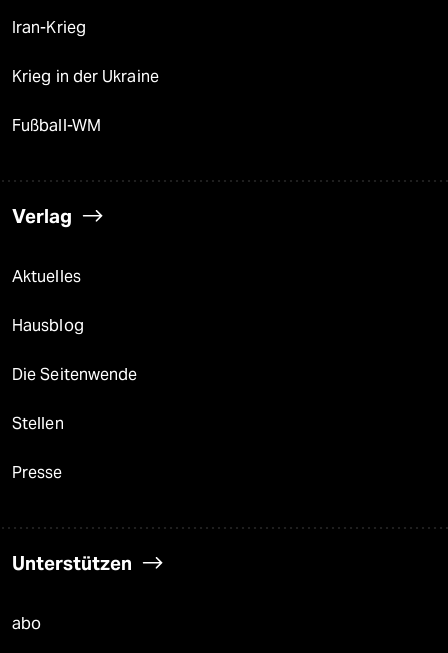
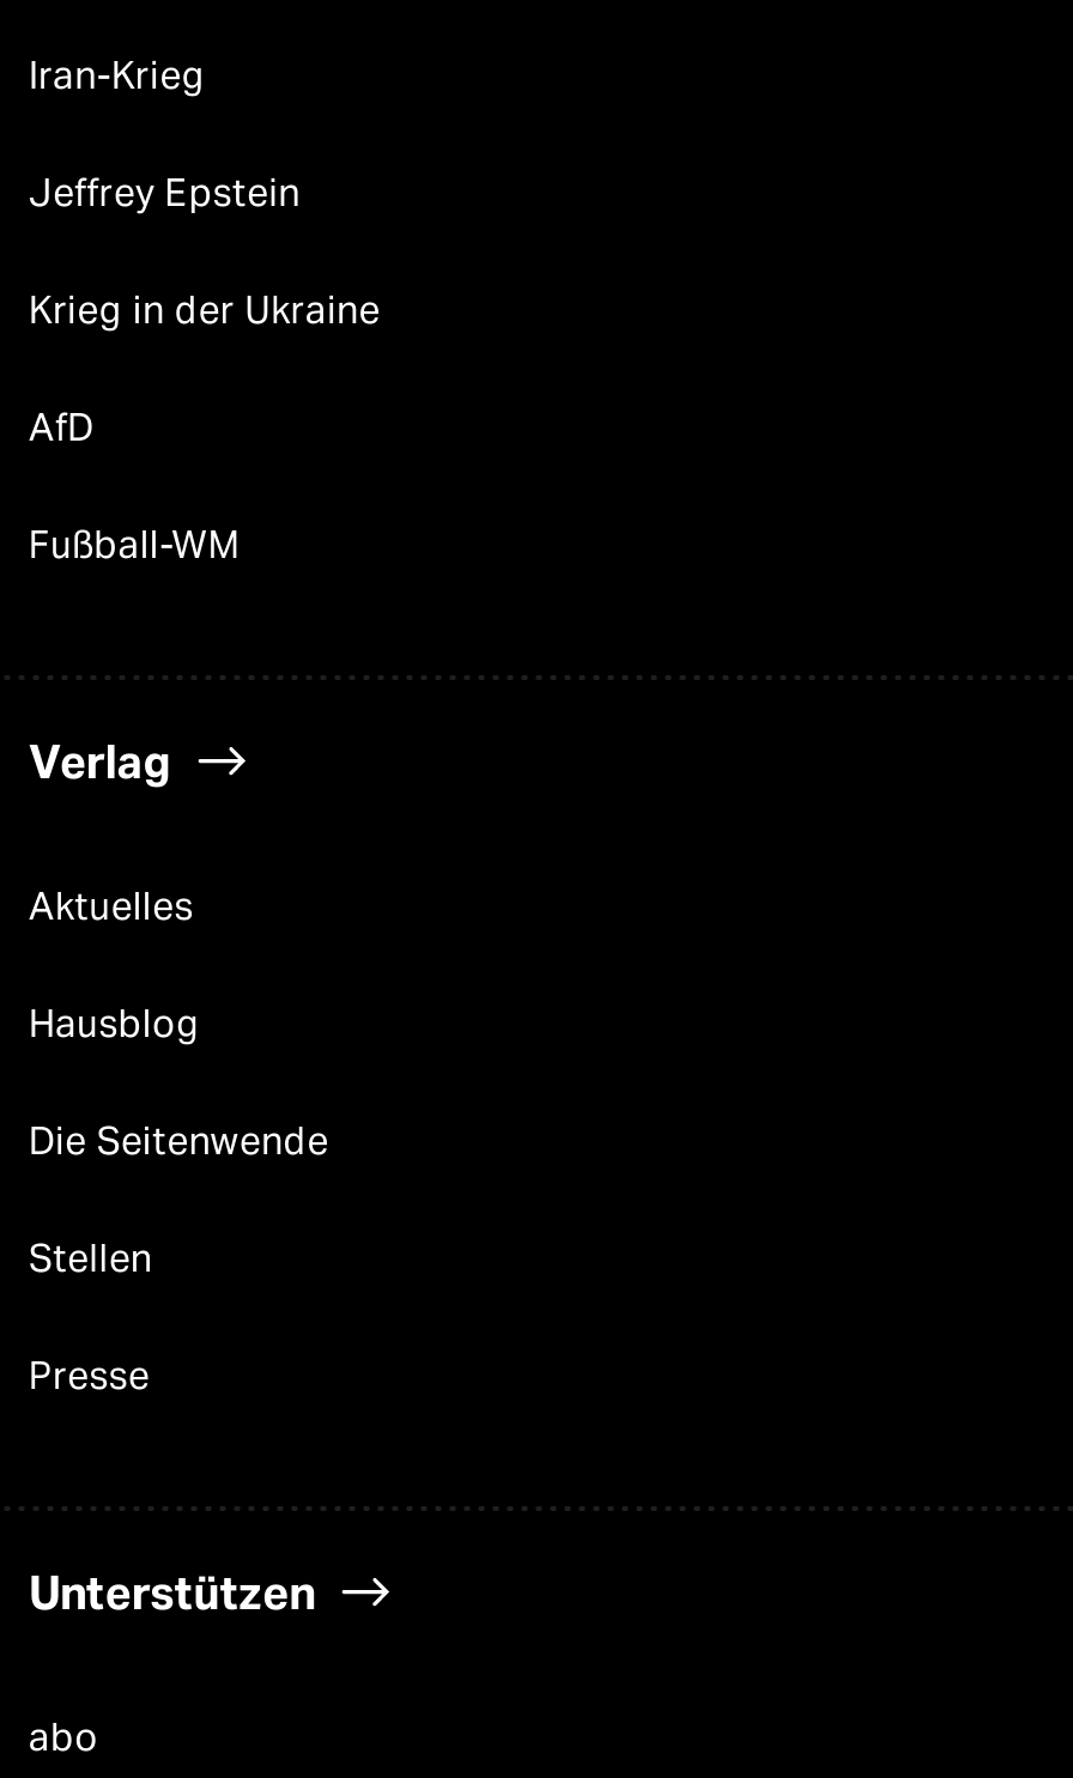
none -> [29,170,300,216] Jeffrey Epstein
none -> [29,405,94,450] AfD

